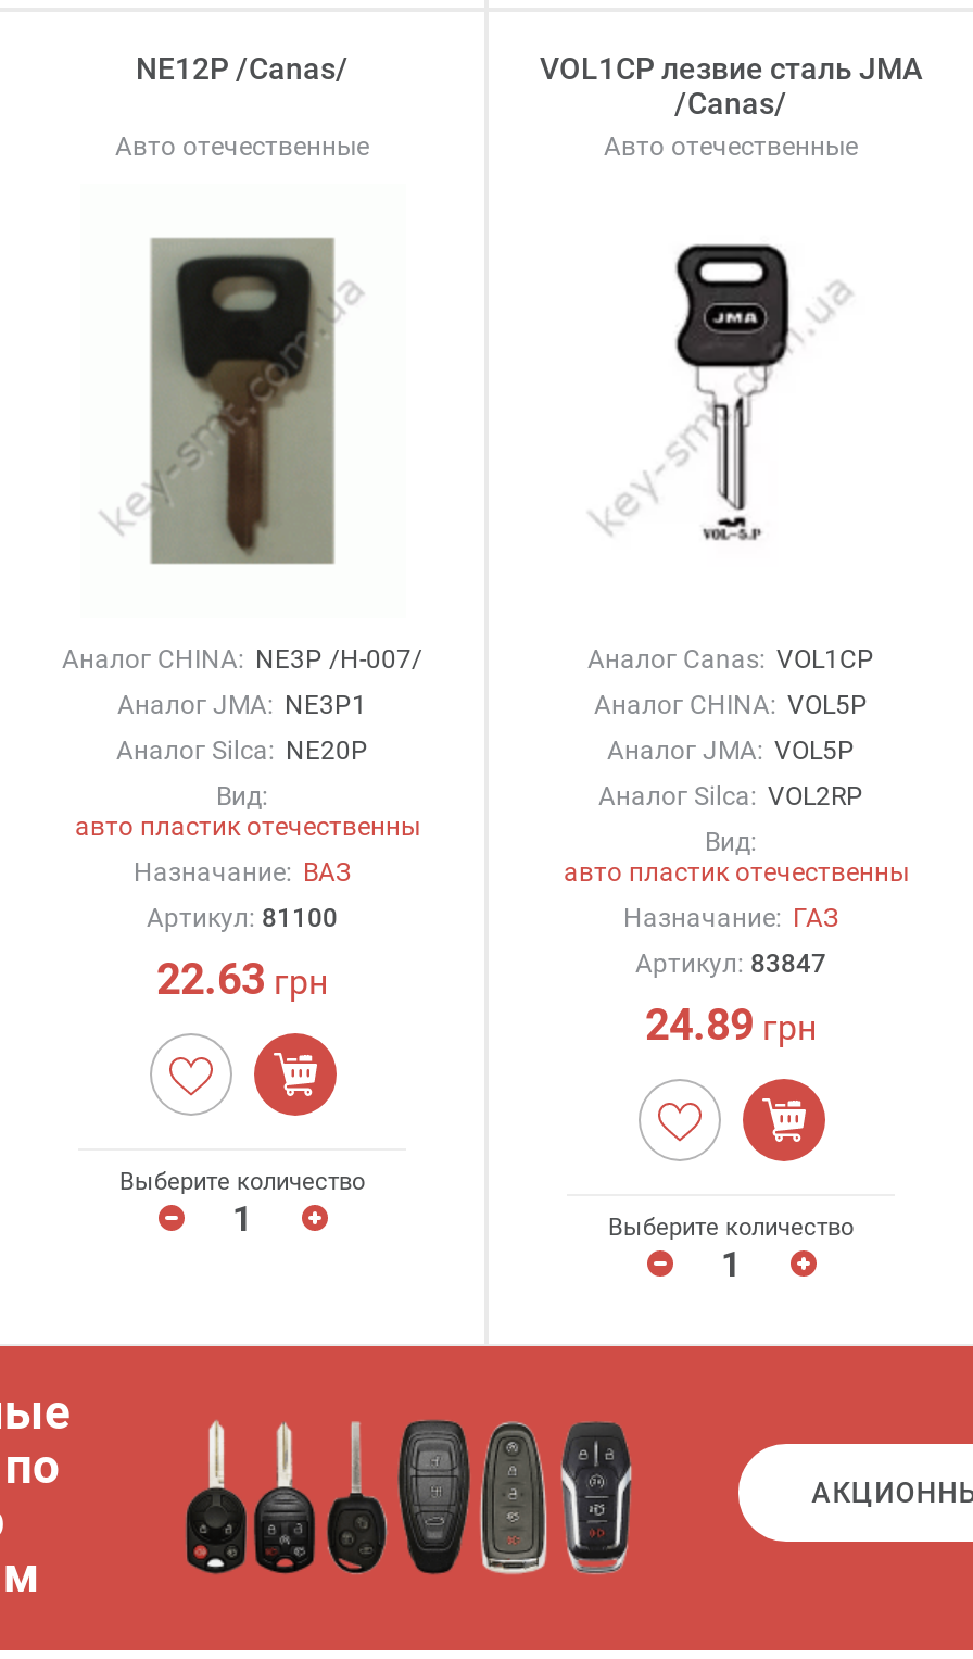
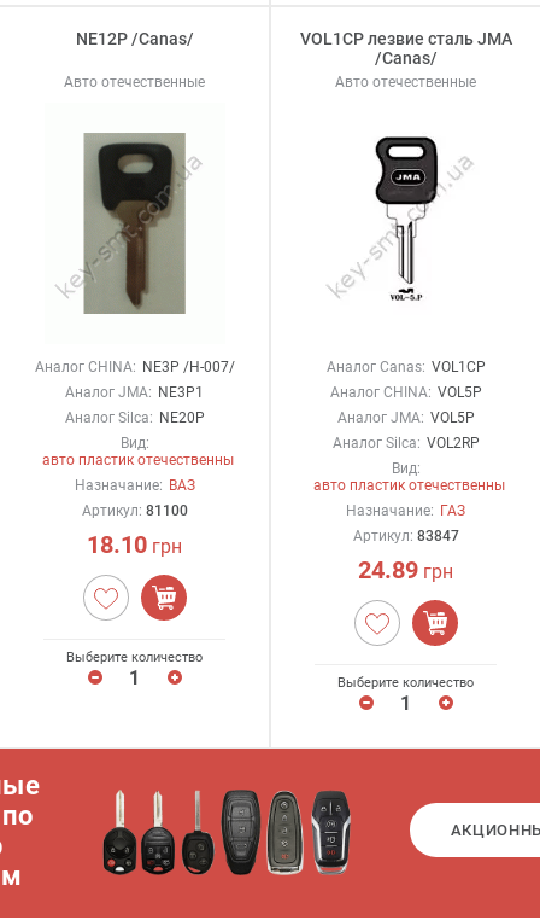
[156,952,328,1005] 22.63 грн -> [87,530,182,559] 18.10 грн

